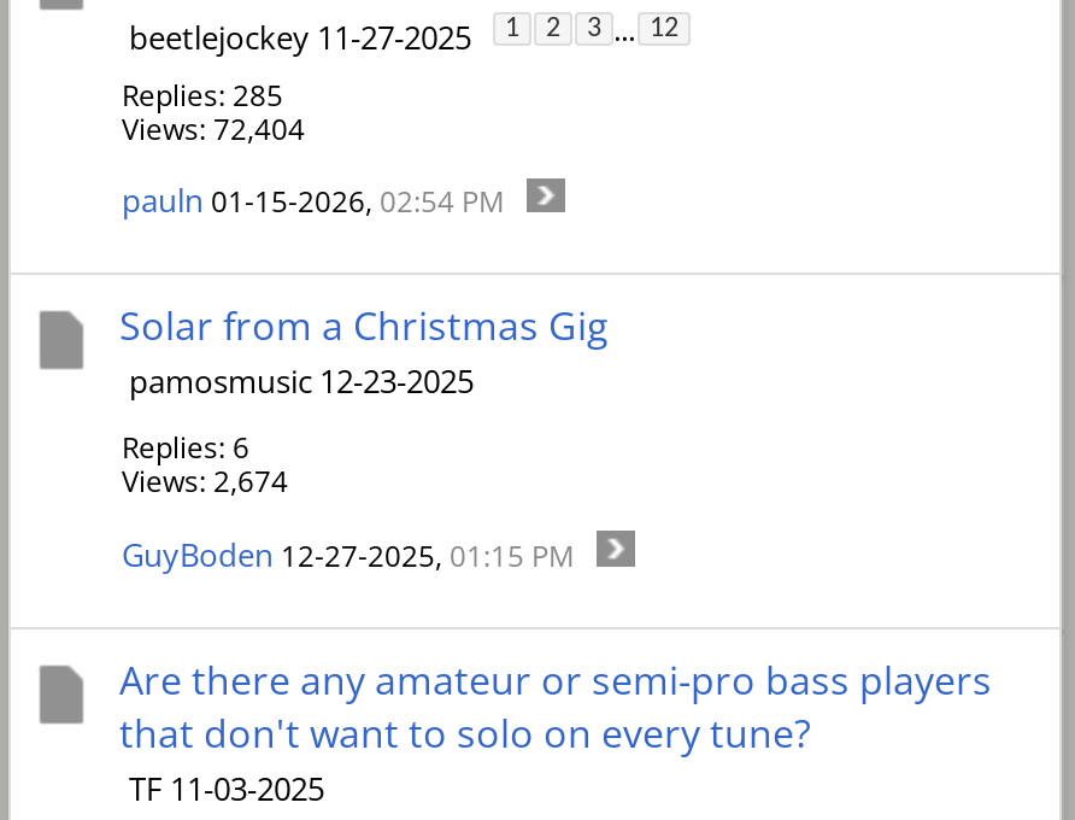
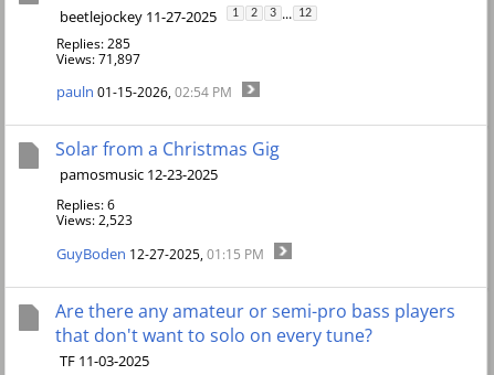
[122,108,305,149] Views: 72,404 -> [56,49,140,68] Views: 71,897
[122,461,288,502] Views: 2,674 -> [56,211,133,230] Views: 2,523

